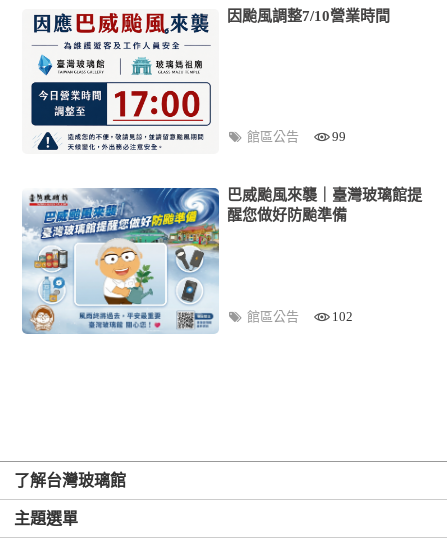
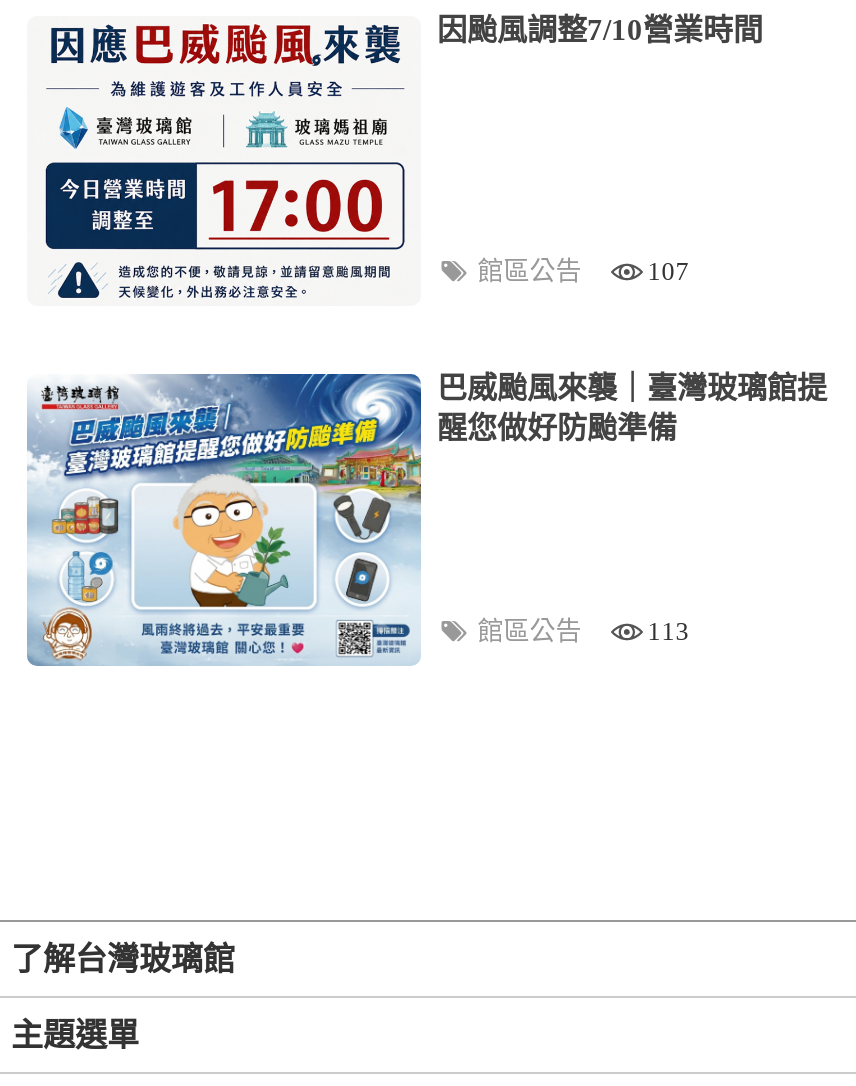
[332,129,346,144] 99 -> [647,257,689,287] 107
[332,309,353,324] 102 -> [647,617,689,647] 113

